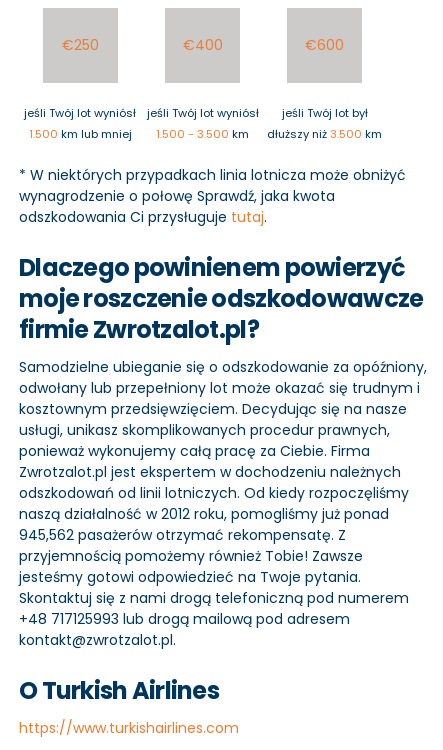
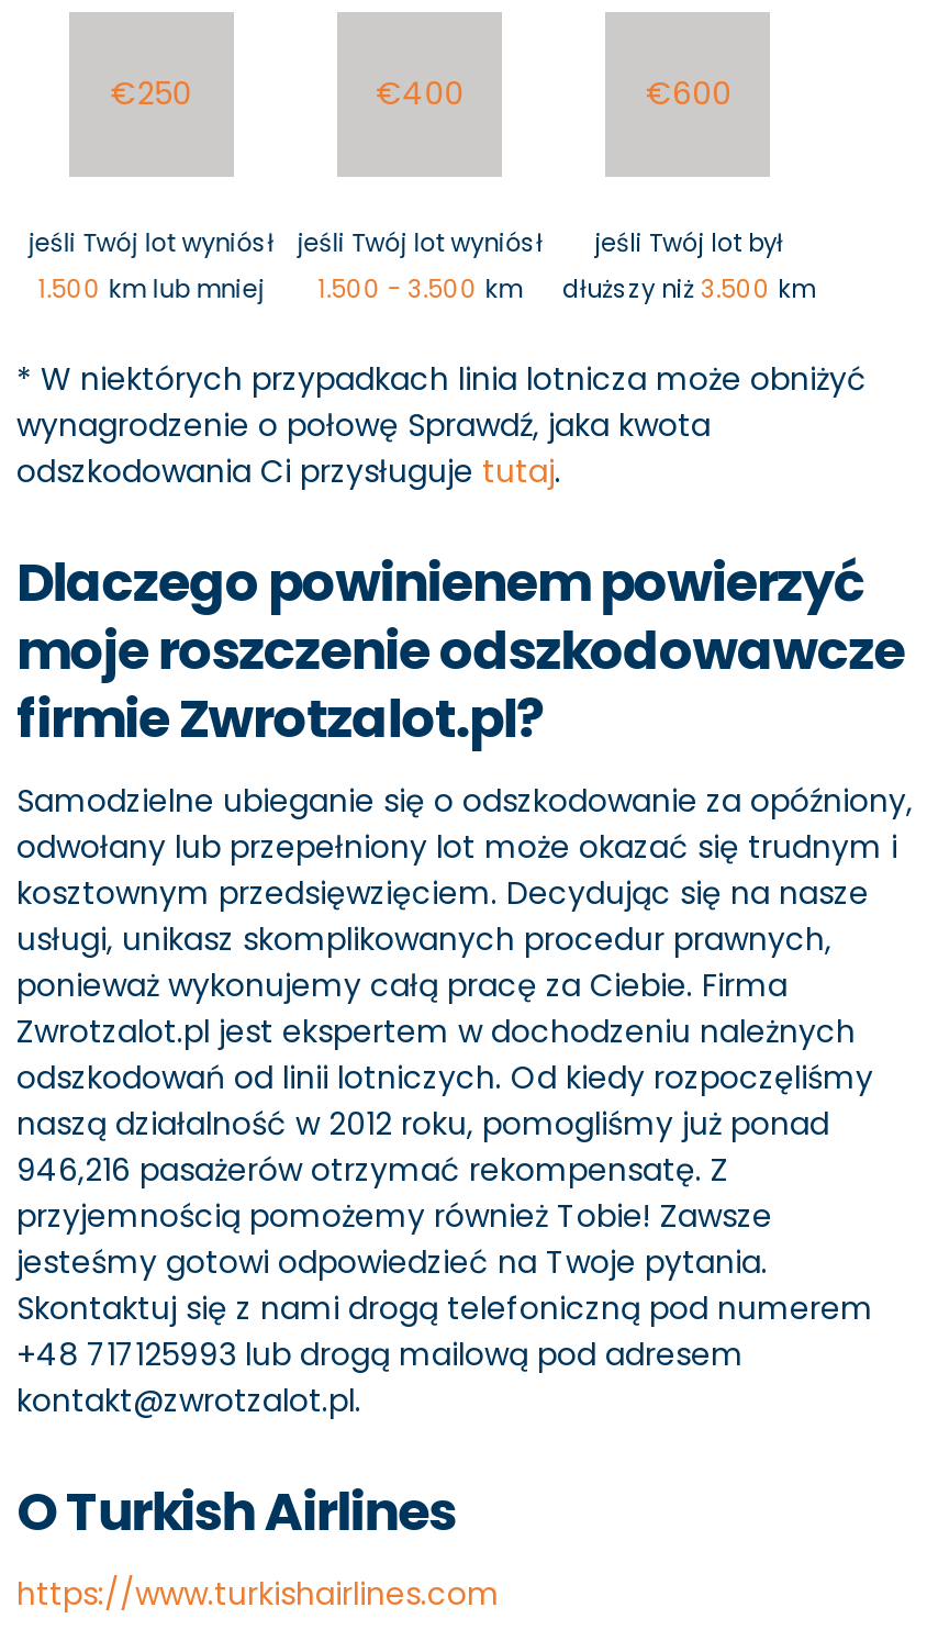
[19,525,346,545] 945,562 pasażerów otrzymać rekompensatę. Z -> [16,1148,728,1192] 946,216 pasażerów otrzymać rekompensatę. Z

